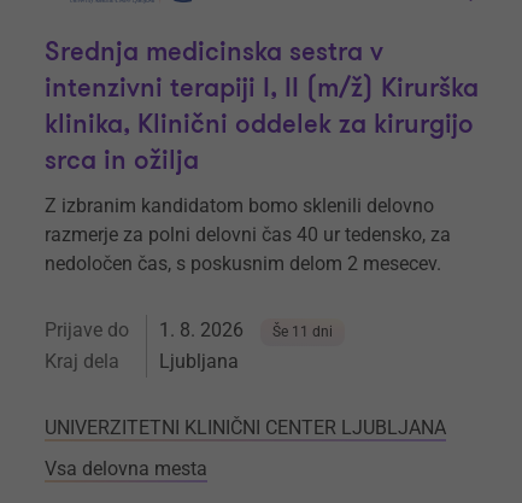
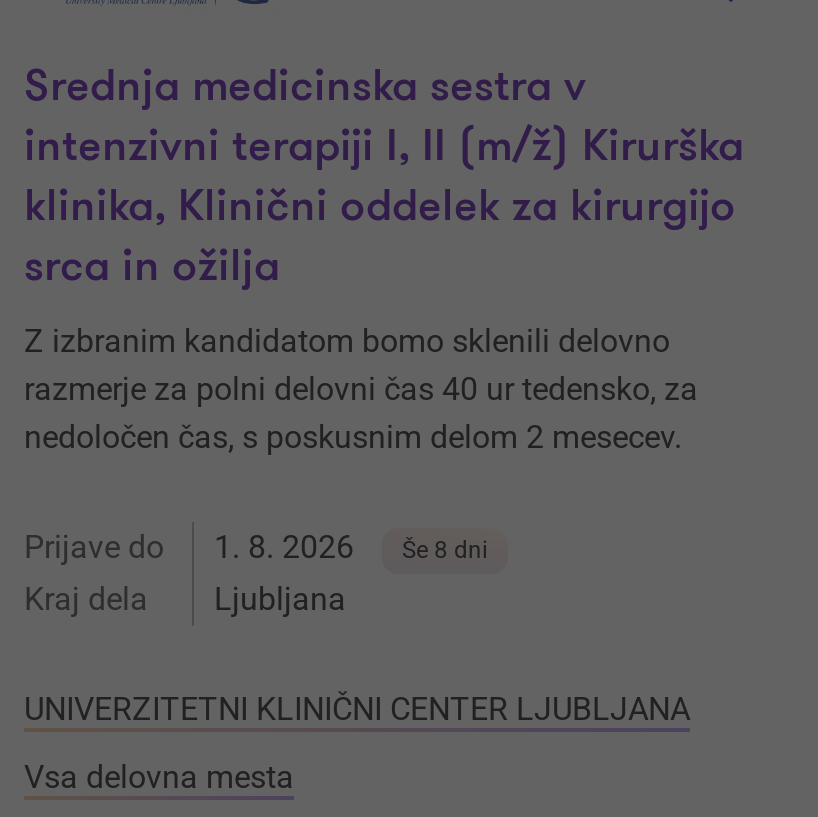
[45,319,333,342] Prijave do 1. 8. 2026 Še 11 dni -> [24,529,488,567] Prijave do 1. 8. 2026 Še 8 dni

